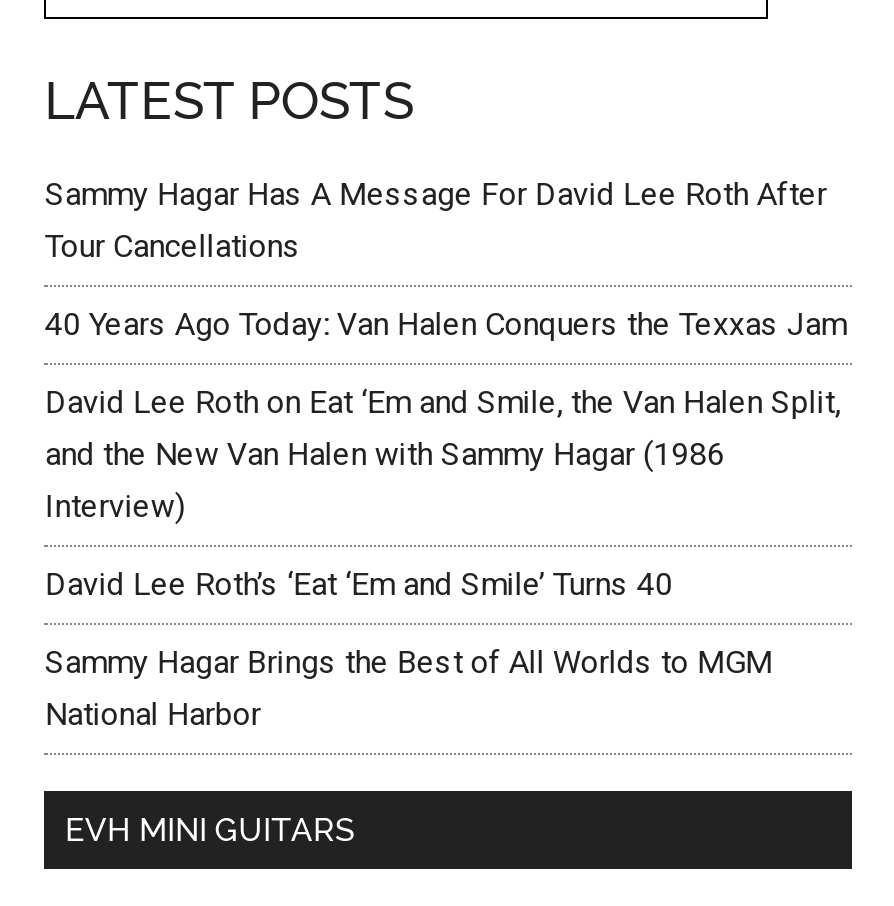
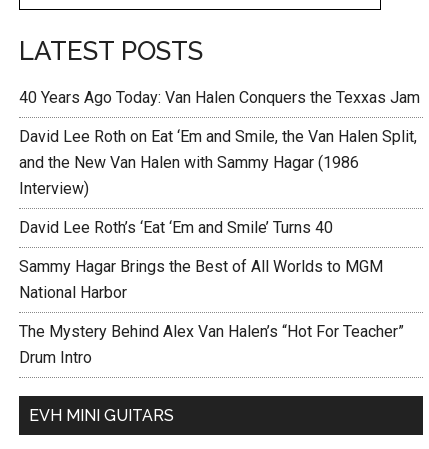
[45,174,827,264] Sammy Hagar Has A Message For David Lee Roth After | Tour Cancellations -> none
moved [45,304,847,732] -> [19,88,420,302]: 40 Years Ago Today: Van Halen Conquers the Texxas Jam | David Lee Roth on Eat ‘Em and Smile, the Van Halen Split, | and the New Van Halen with Sammy Hagar (1986 | Interview) | David Lee Roth’s ‘Eat ‘Em and Smile’ Turns 40 | Sammy Hagar Brings the Best of All Worlds to MGM | National Harbor
none -> [19,322,404,367] The Mystery Behind Alex Van Halen’s “Hot For Teacher” | Drum Intro

